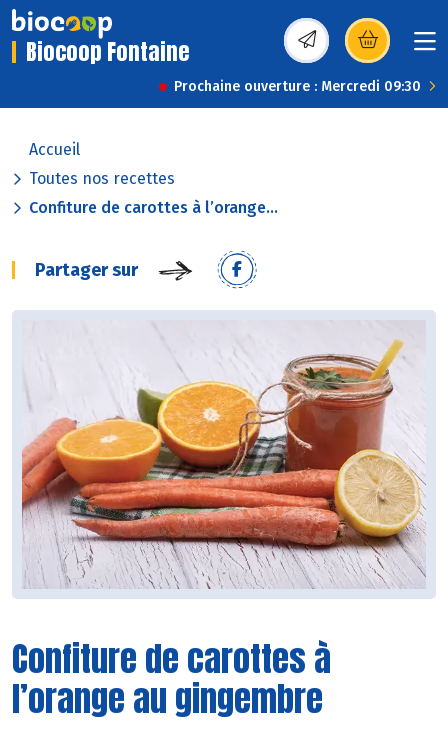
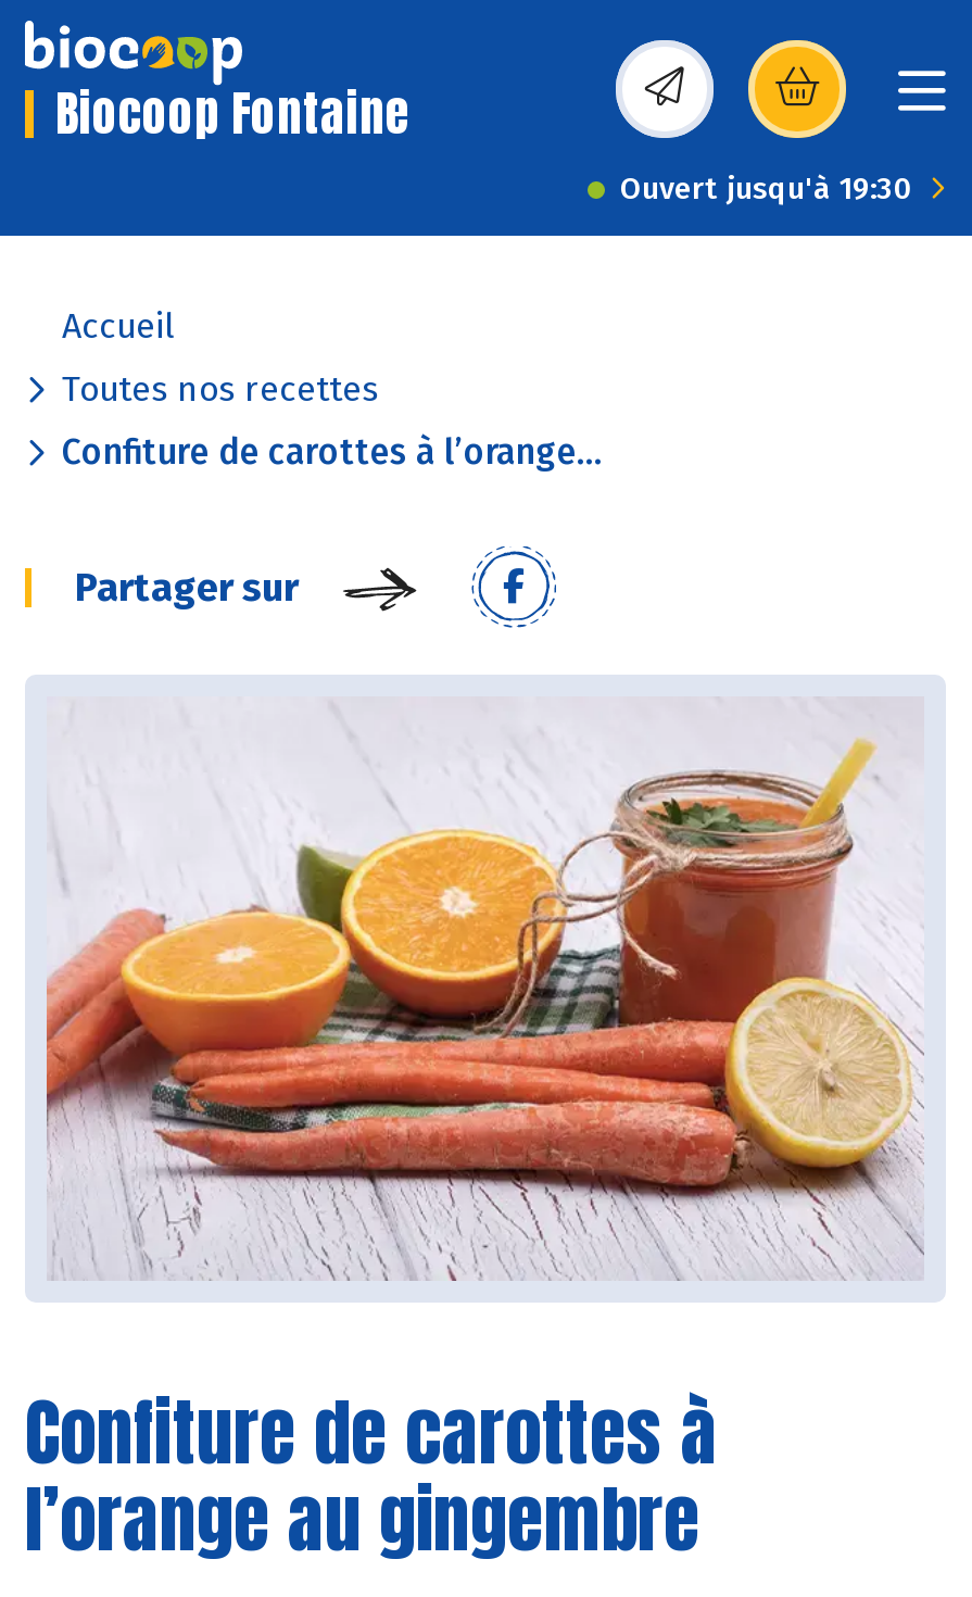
[174,78,421,95] Prochaine ouverture : Mercredi 09:30 -> [620,171,913,208] Ouvert jusqu'à 19:30

